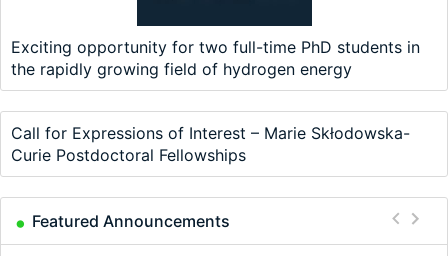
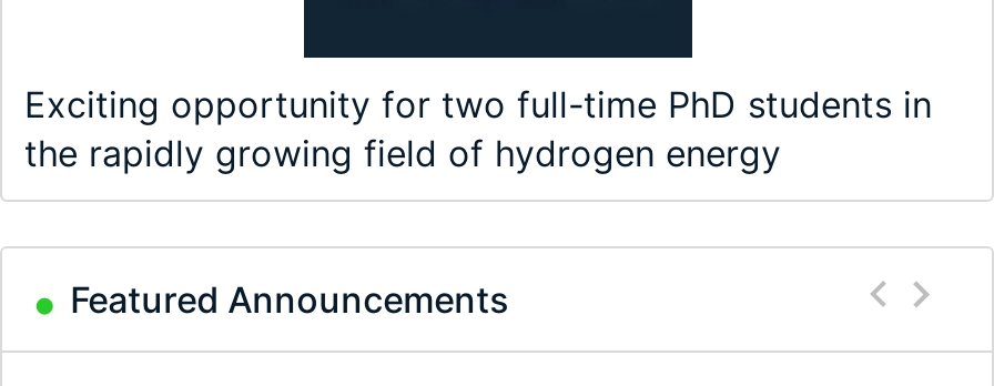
[11,123,410,165] Call for Expressions of Interest – Marie Skłodowska- | Curie Postdoctoral Fellowships -> none

